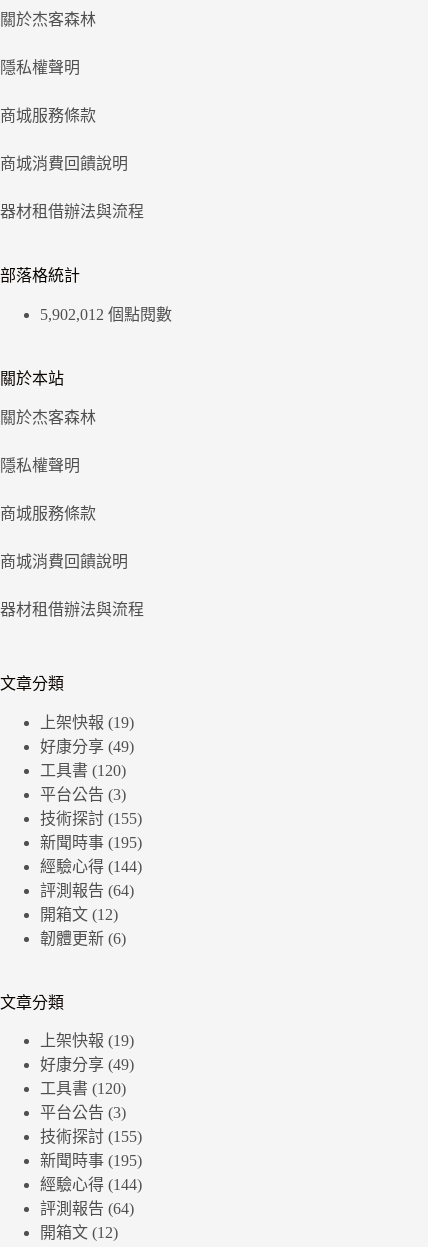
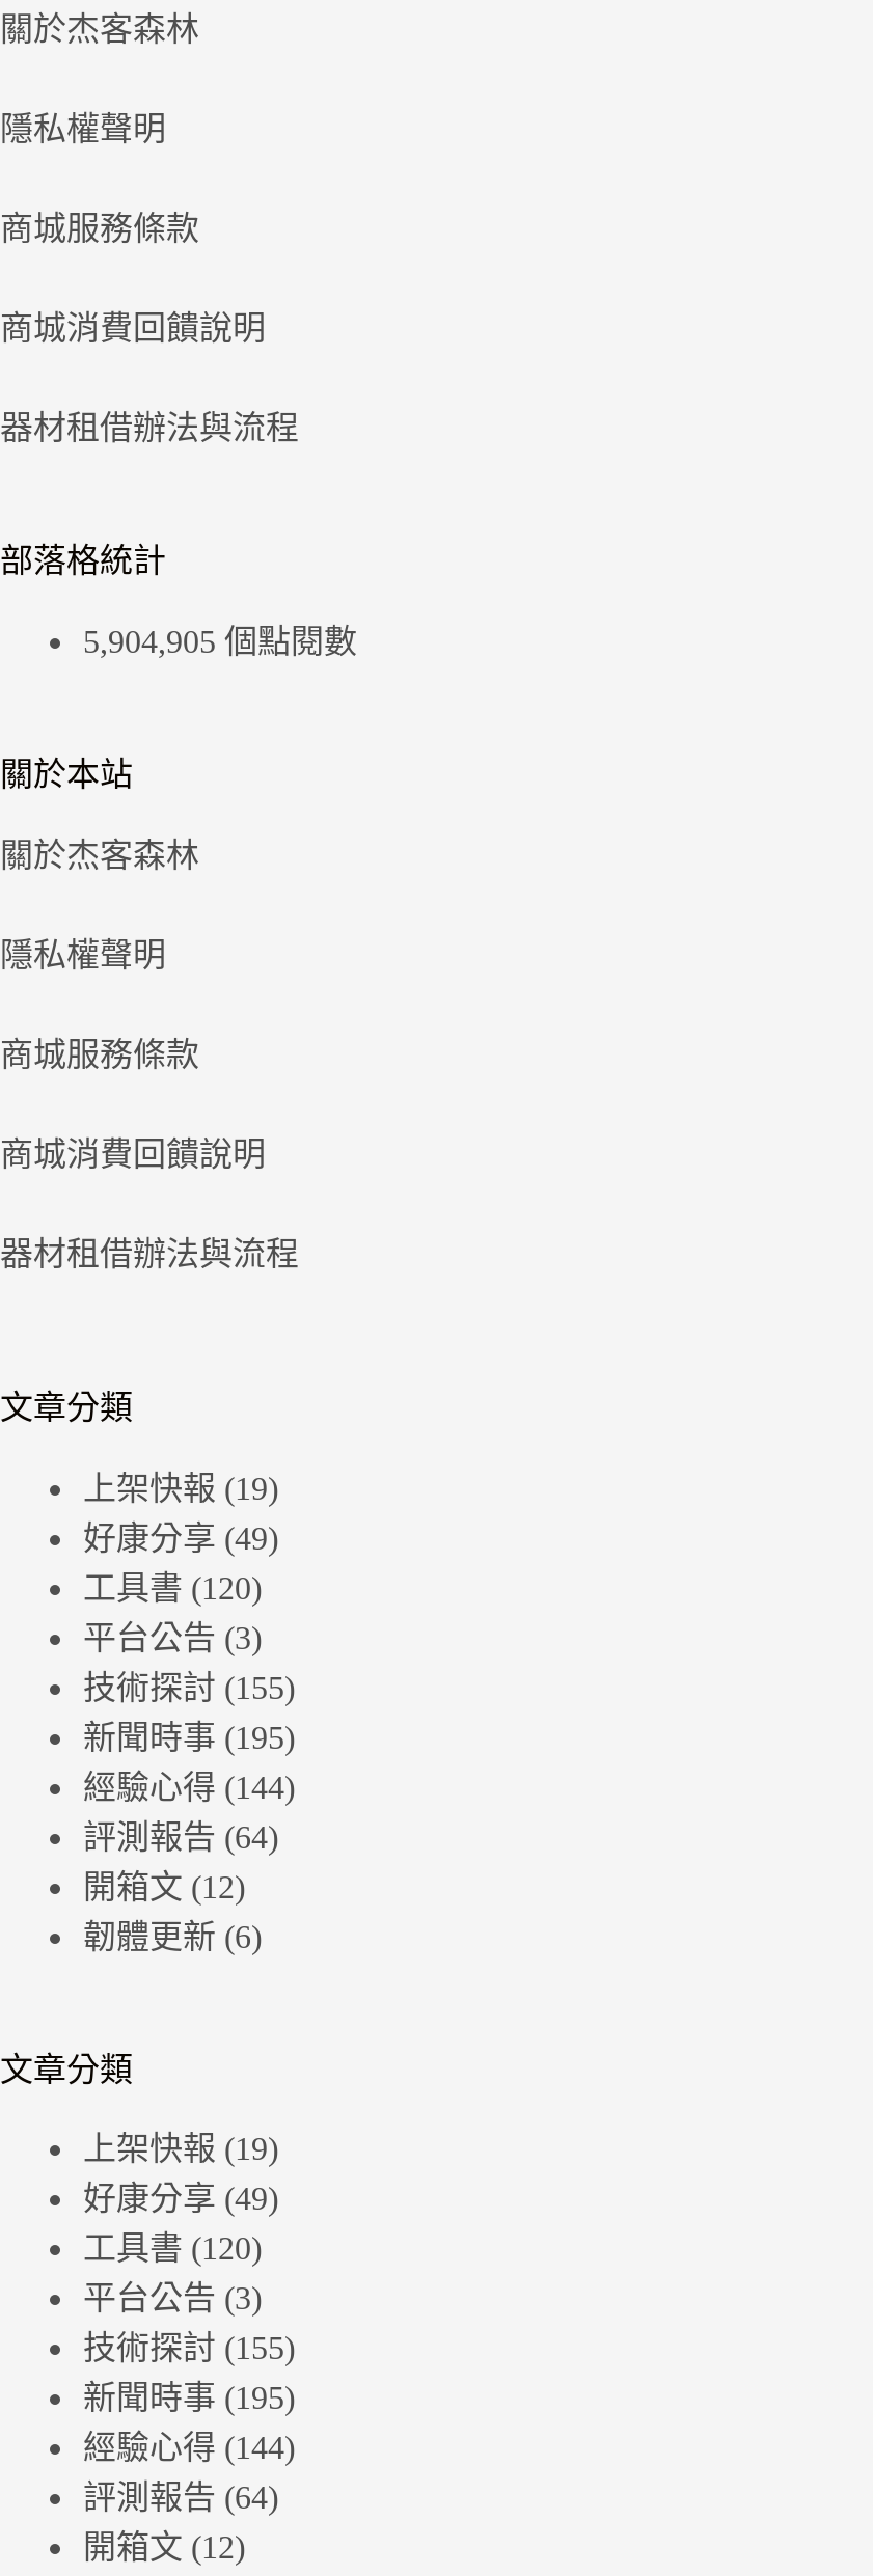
[40,306,172,323] 5,902,012 個點閱數 -> [83,624,357,659] 5,904,905 個點閱數

